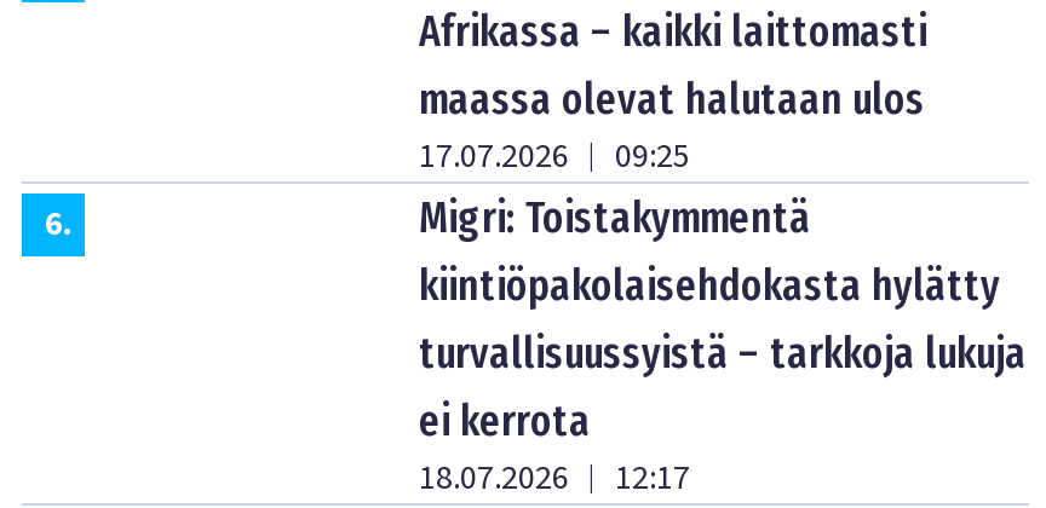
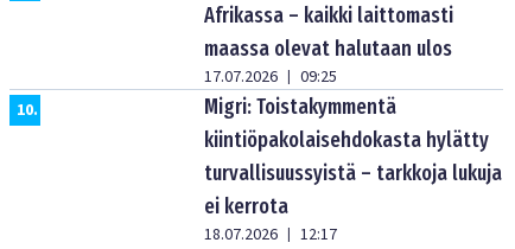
[45,200,71,249] 6. -> [17,98,38,122] 10.

